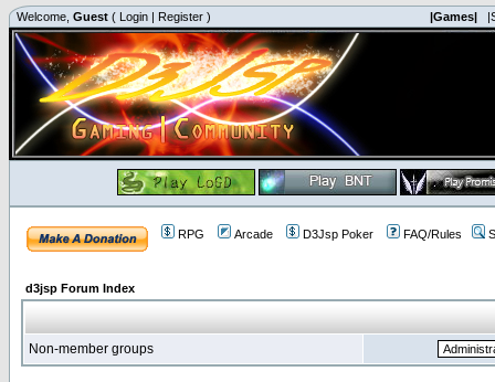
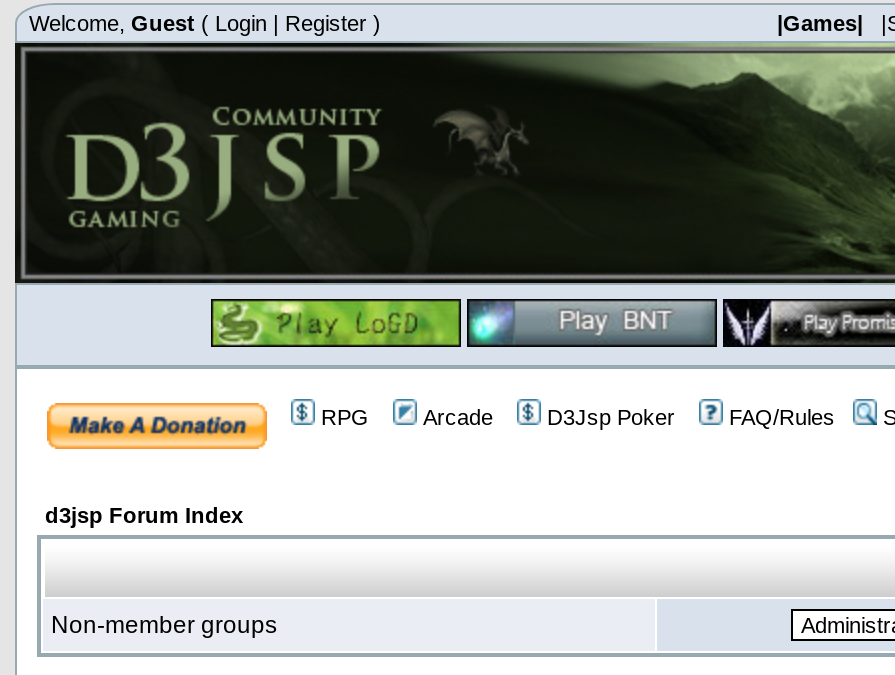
[15,26,492,157] [image] -> [25,41,889,275] [image]

